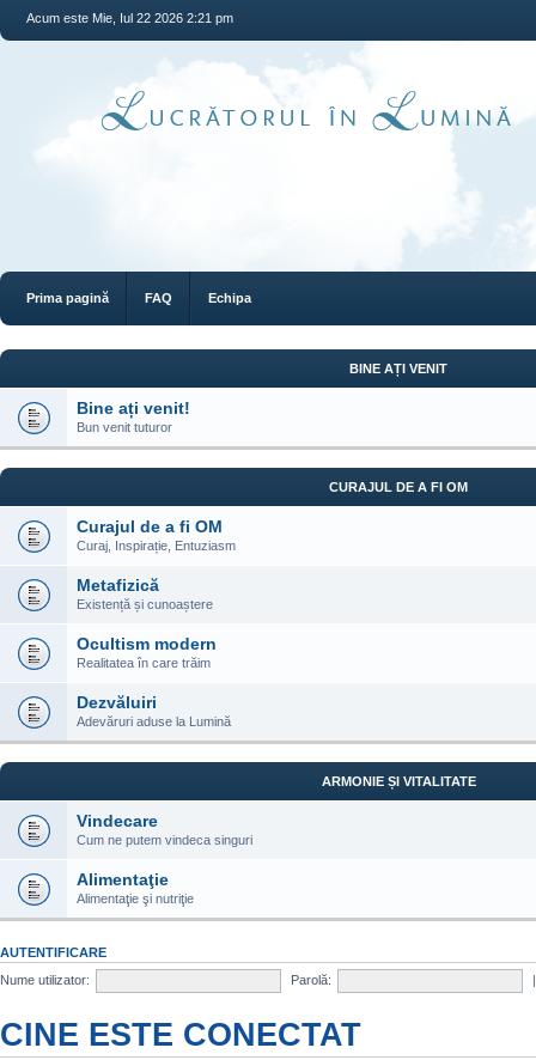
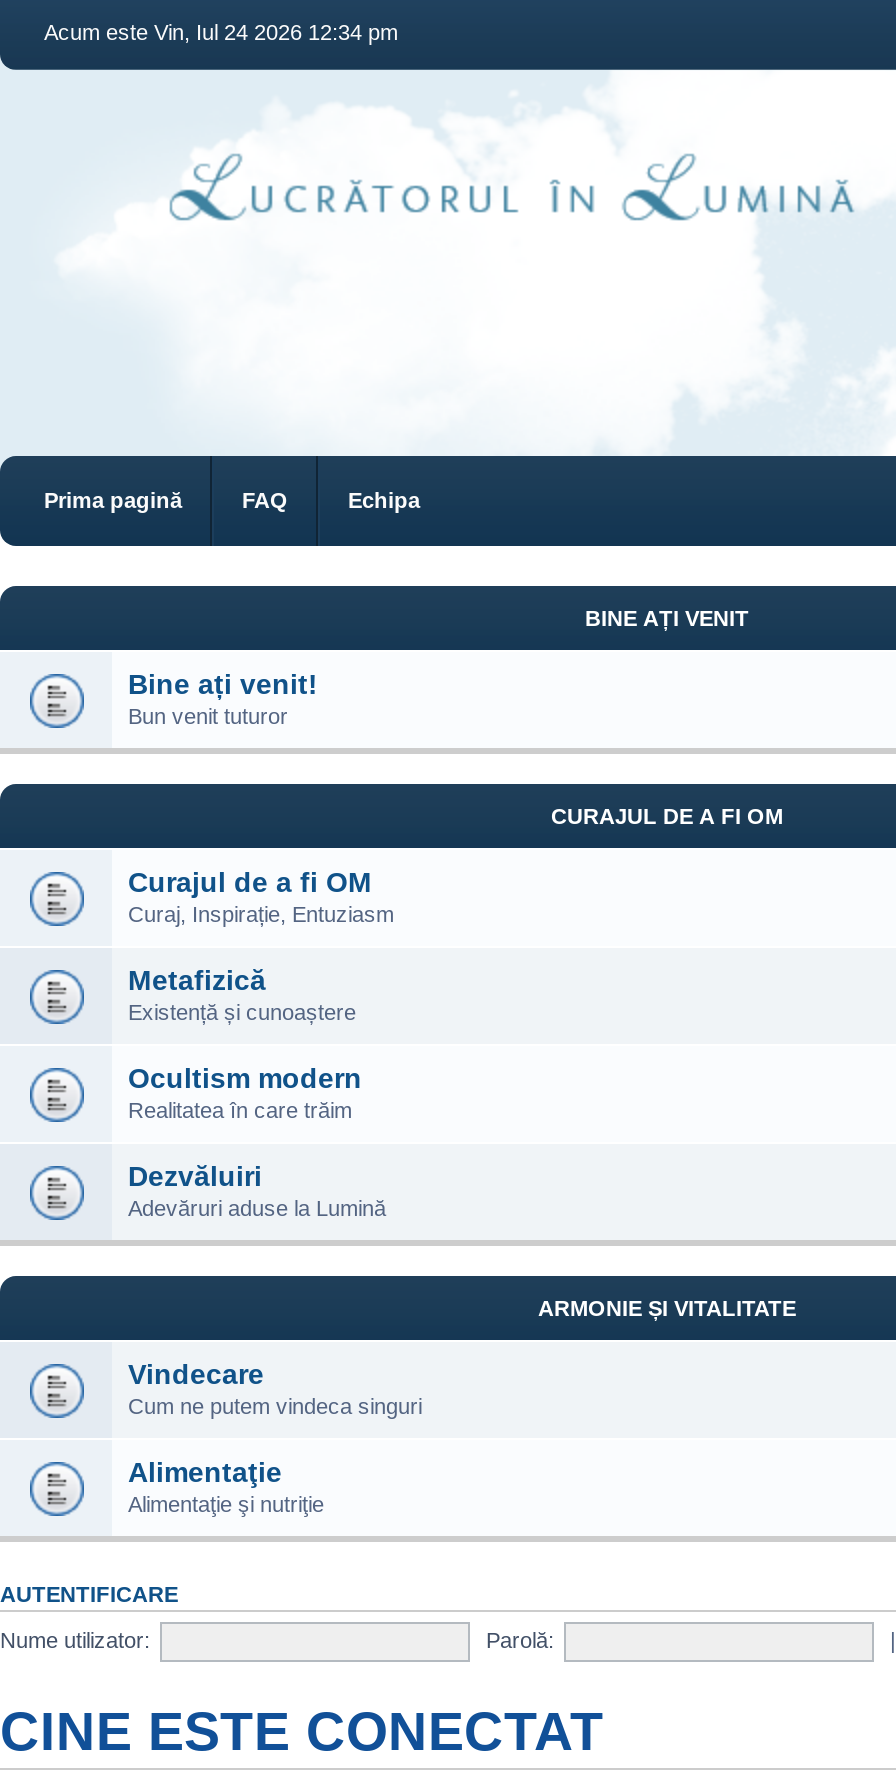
[26,11,233,25] Acum este Mie, Iul 22 2026 2:21 pm -> [44,20,398,44] Acum este Vin, Iul 24 2026 12:34 pm

